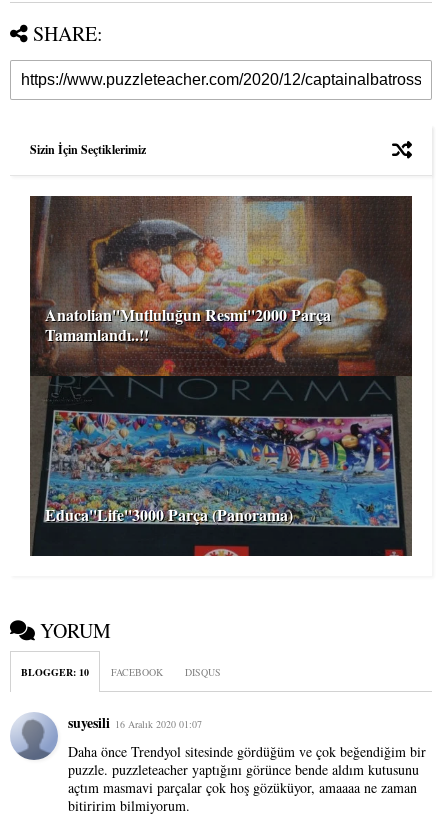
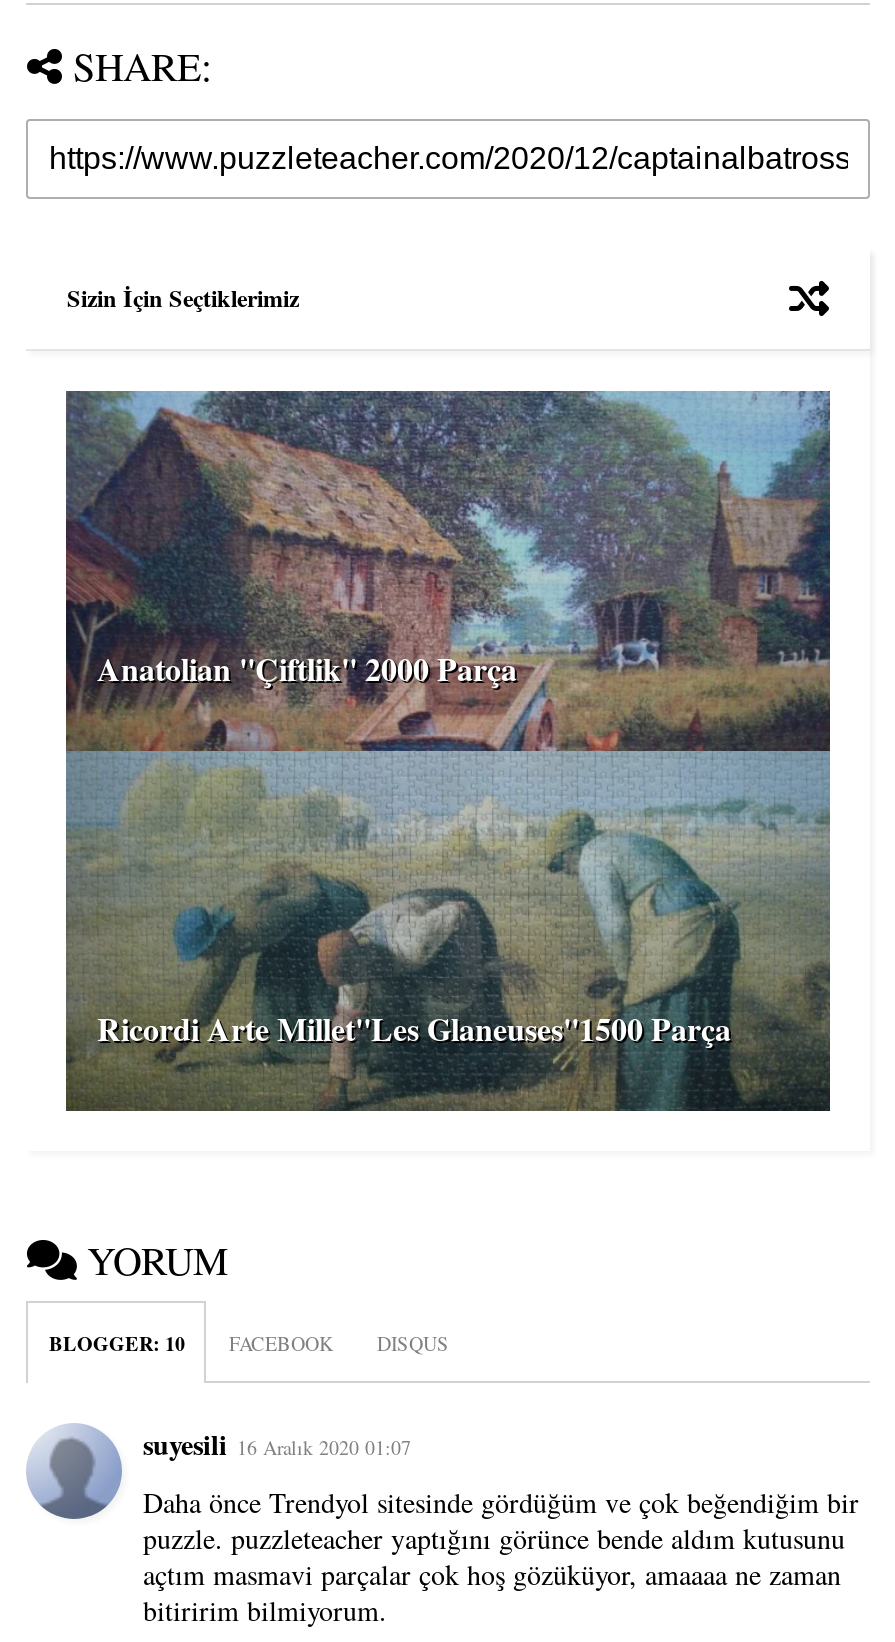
[30,195,413,557] [image] | Anatolian''Mutluluğun Resmi''2000 Parça | Tamamlandı..!! -> [64,389,832,1113] [image] | Anatolian ''Çiftlik'' 2000 Parça
[45,503,293,526] Educa''Life''3000 Parça (Panorama) -> [97,1005,731,1051] Ricordi Arte Millet''Les Glaneuses''1500 Parça

